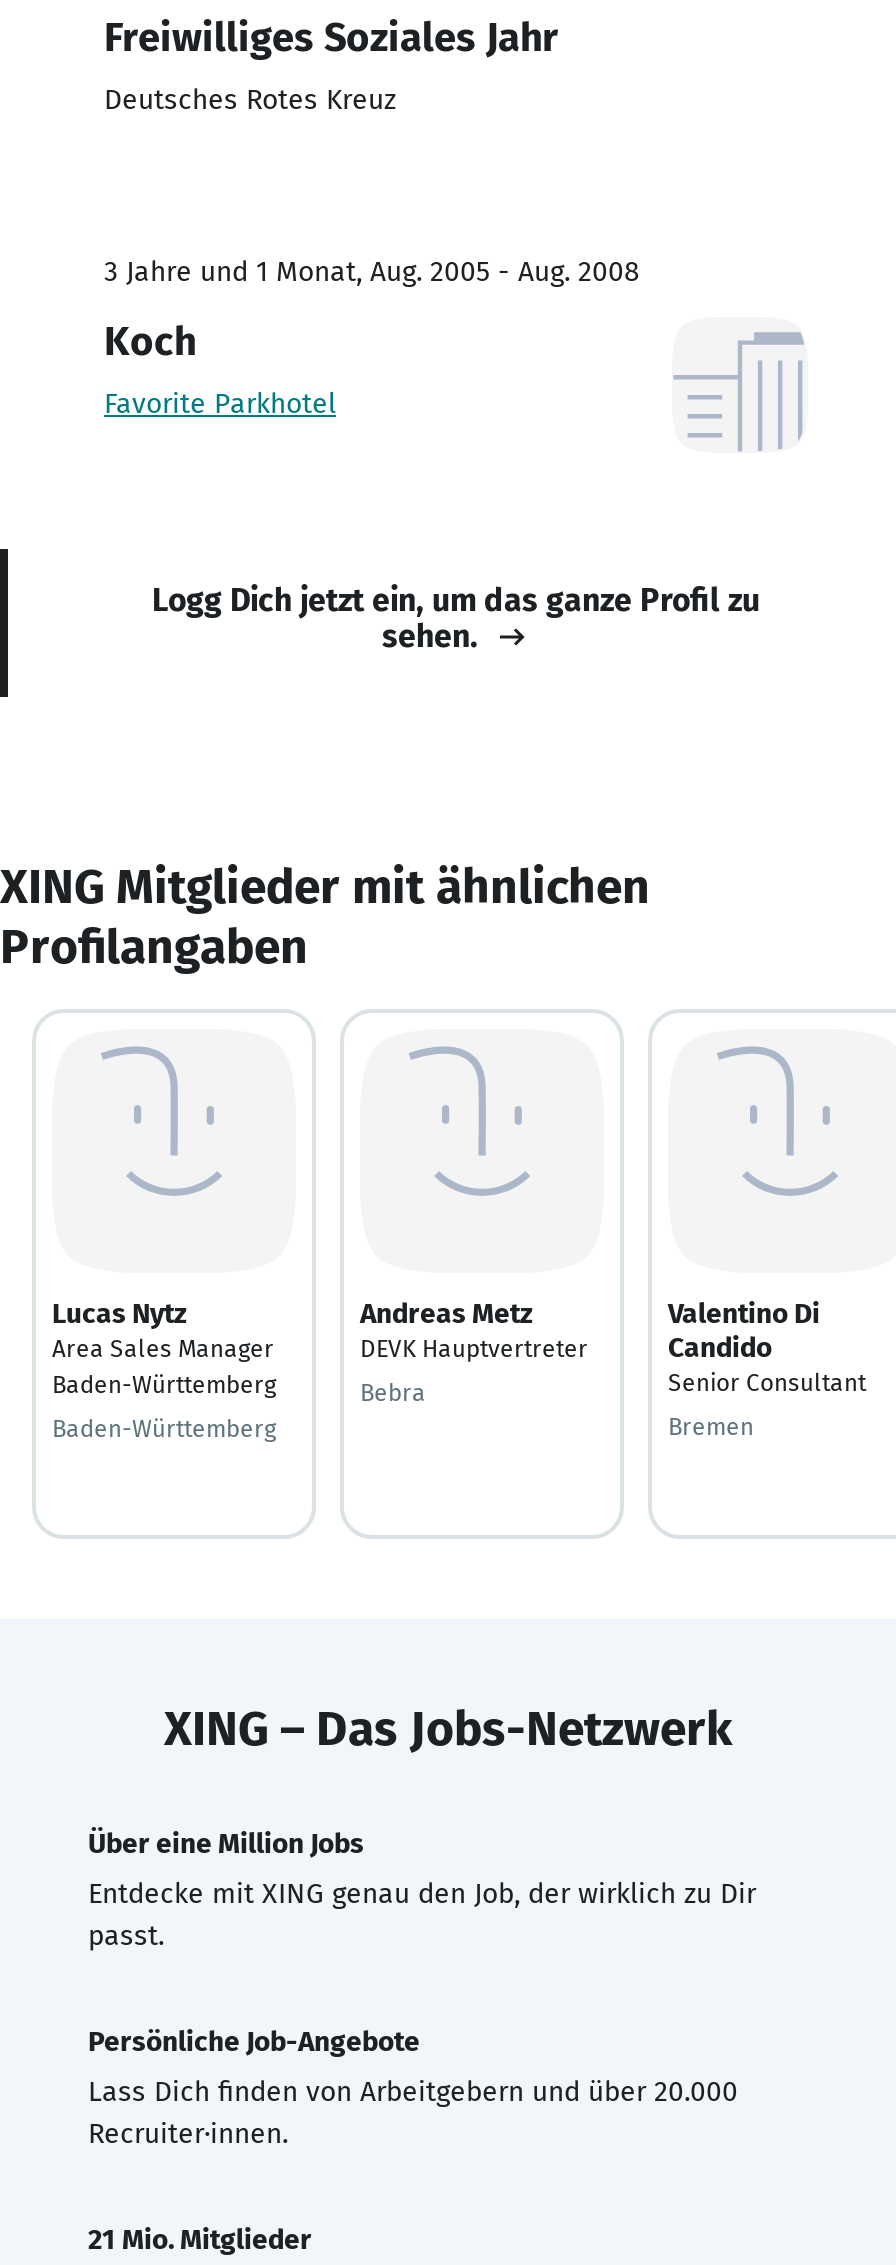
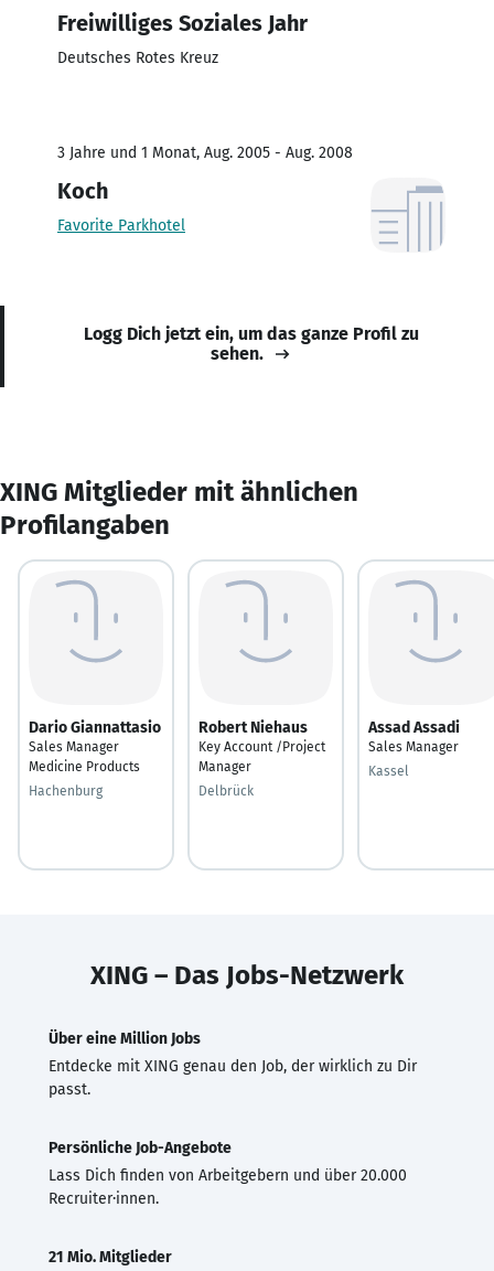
[52,1296,276,1398] Lucas Nytz | Area Sales Manager | Baden-Württemberg -> [29,718,161,774] Dario Giannattasio | Sales Manager | Medicine Products
[360,1296,588,1362] Andreas Metz | DEVK Hauptvertreter -> [198,718,325,774] Robert Niehaus | Key Account /Project | Manager
[668,1296,866,1396] Valentino Di | Candido | Senior Consultant -> [368,718,460,754] Assad Assadi | Sales Manager
[360,1378,426,1406] Bebra -> [198,783,254,798] Delbrück
[52,1414,276,1442] Baden-Württemberg -> [29,783,103,798] Hachenburg
[668,1412,754,1440] Bremen -> [368,763,409,778] Kassel

